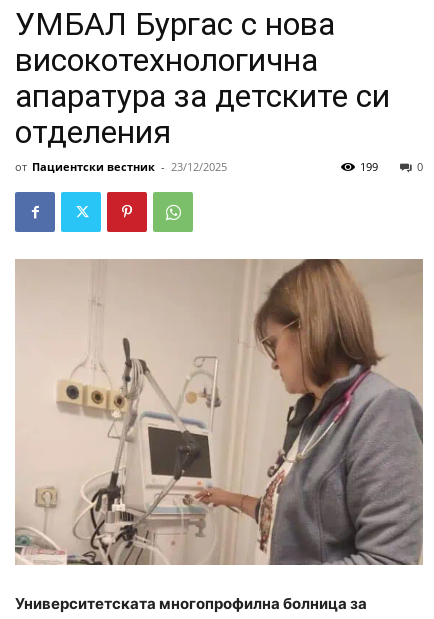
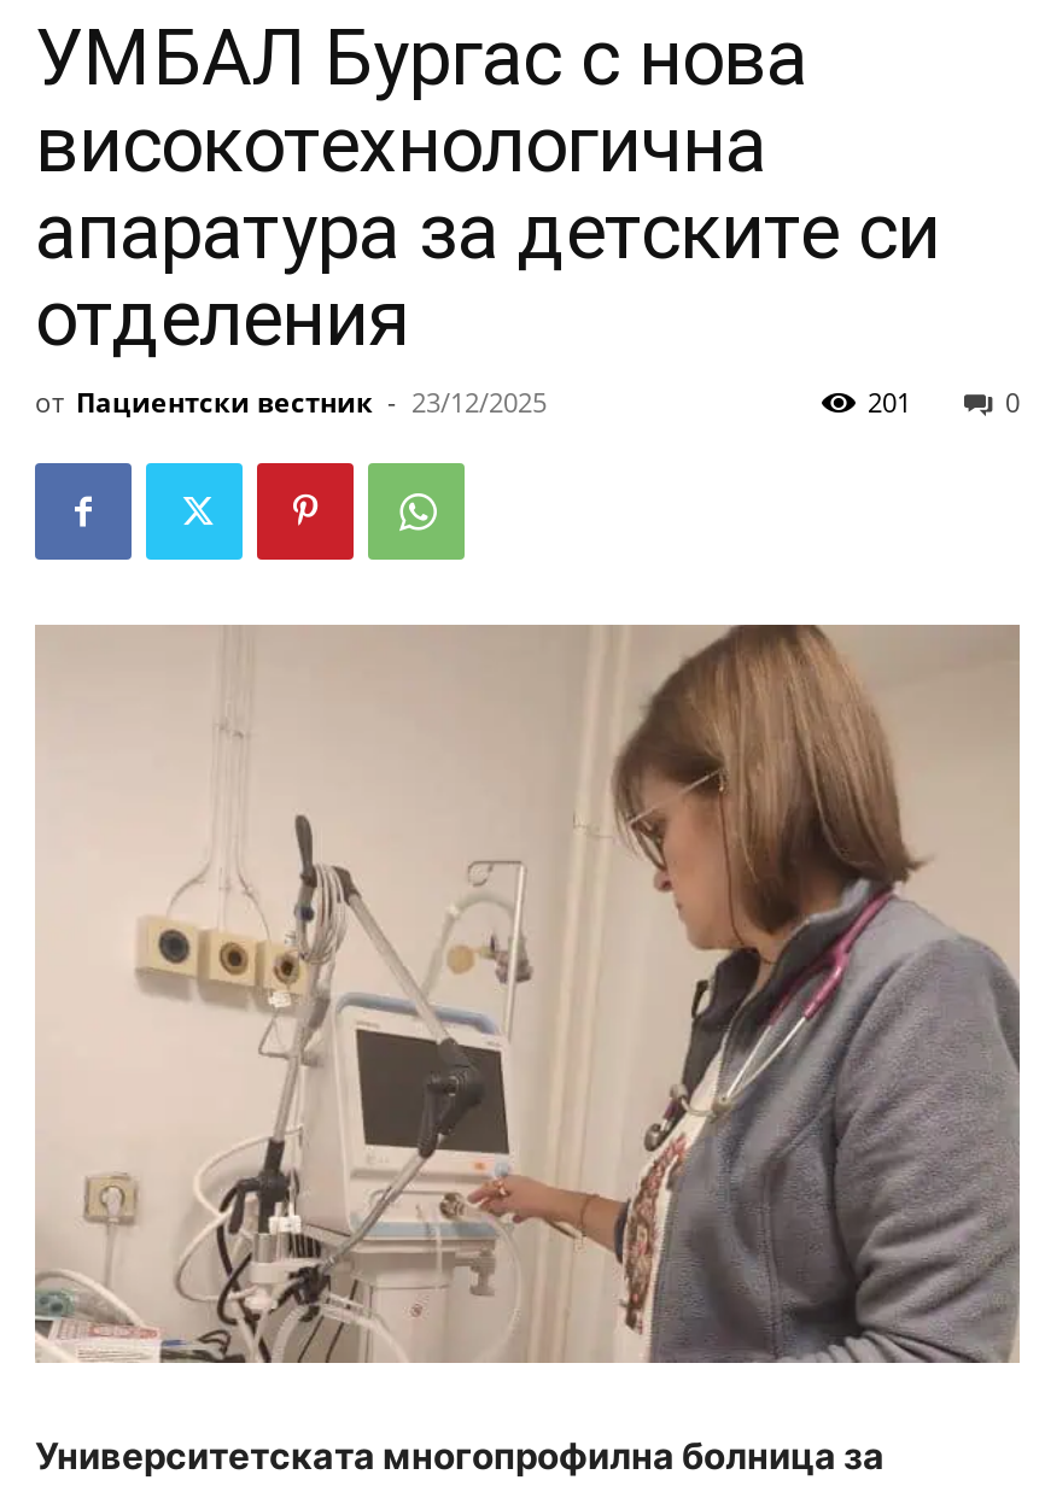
[360,159,378,174] 199 -> [868,384,911,420] 201

